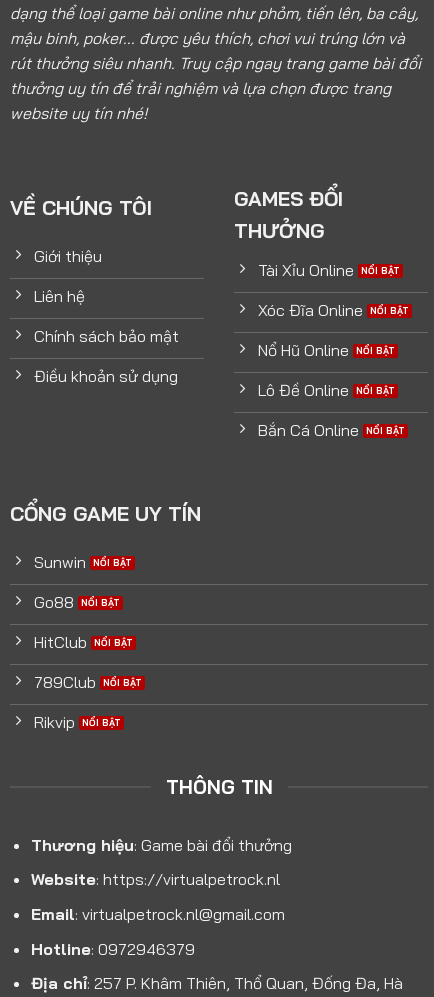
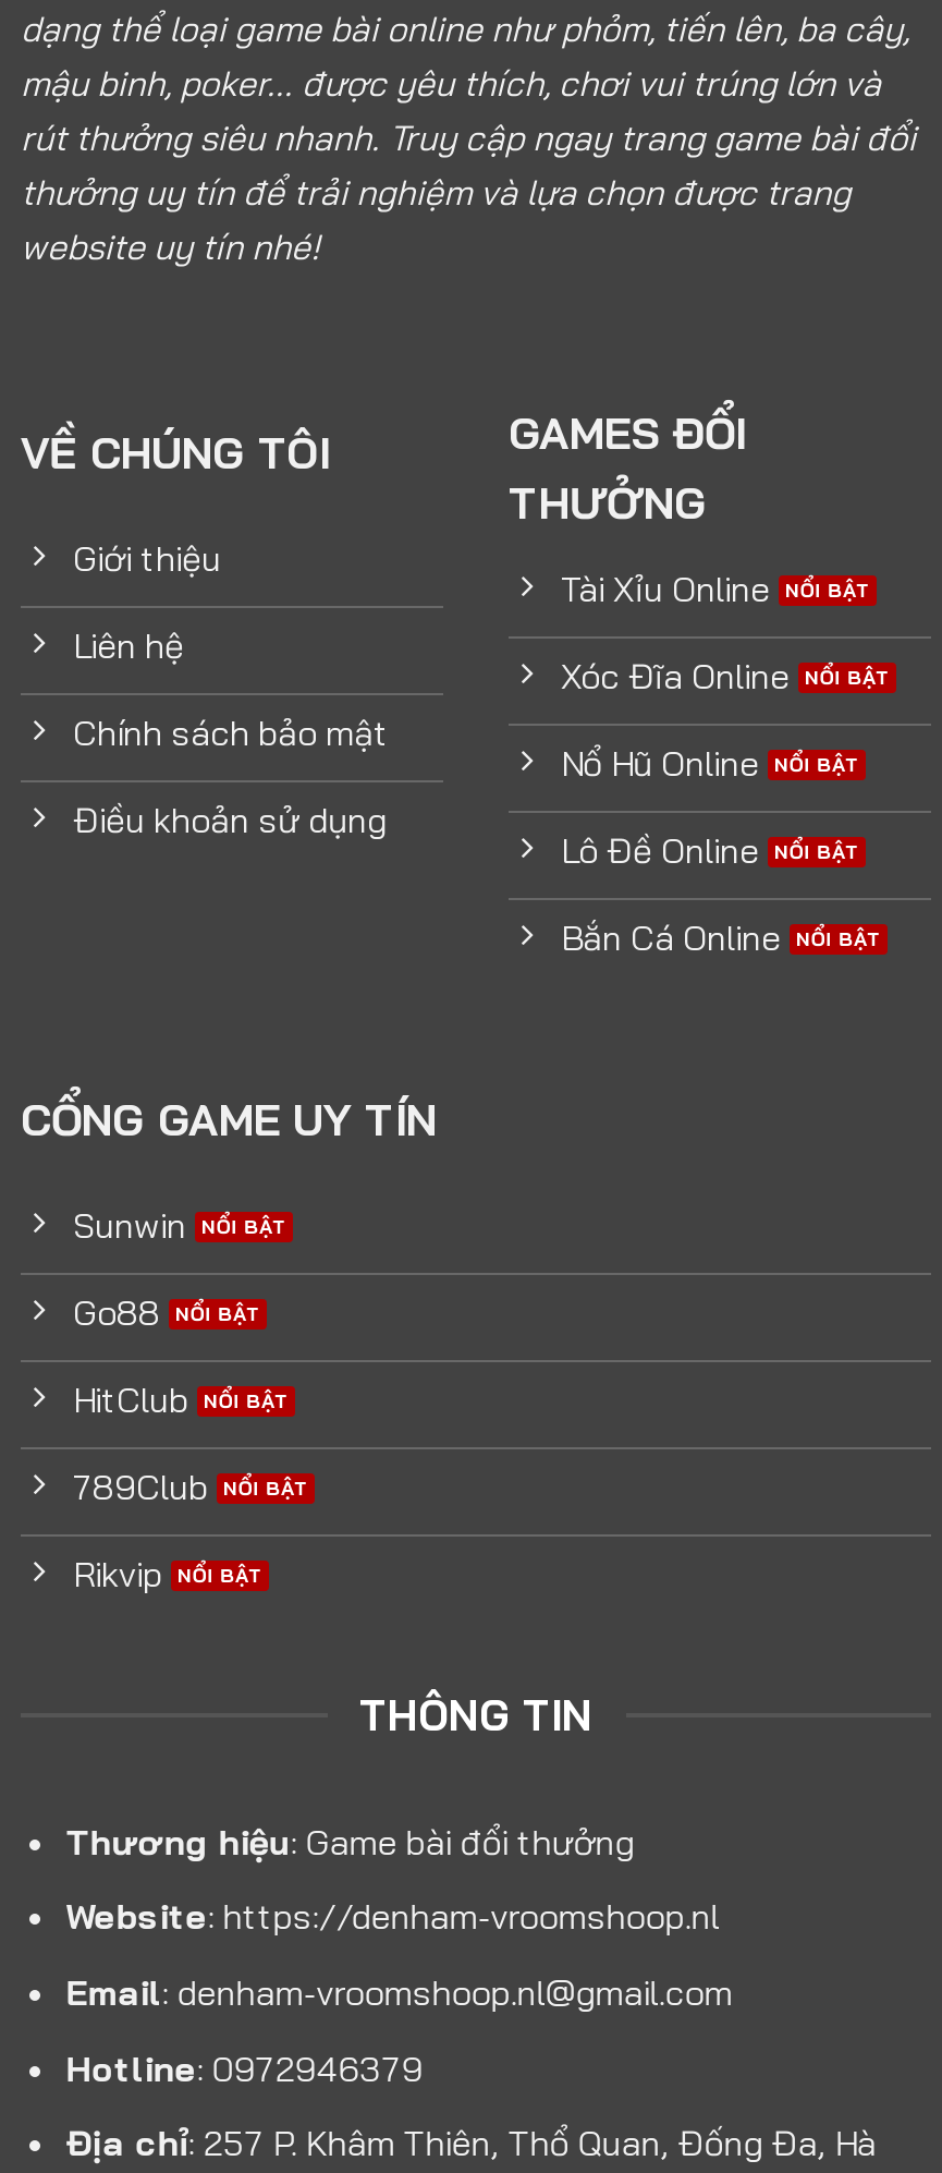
[31,869,280,889] Website: https://virtualpetrock.nl -> [66,1895,719,1939] Website: https://denham-vroomshoop.nl
[31,904,285,924] Email: virtualpetrock.nl@gmail.com -> [66,1971,732,2014] Email: denham-vroomshoop.nl@gmail.com

